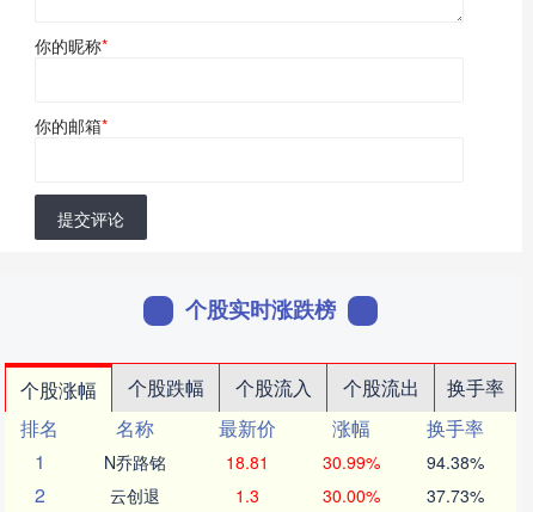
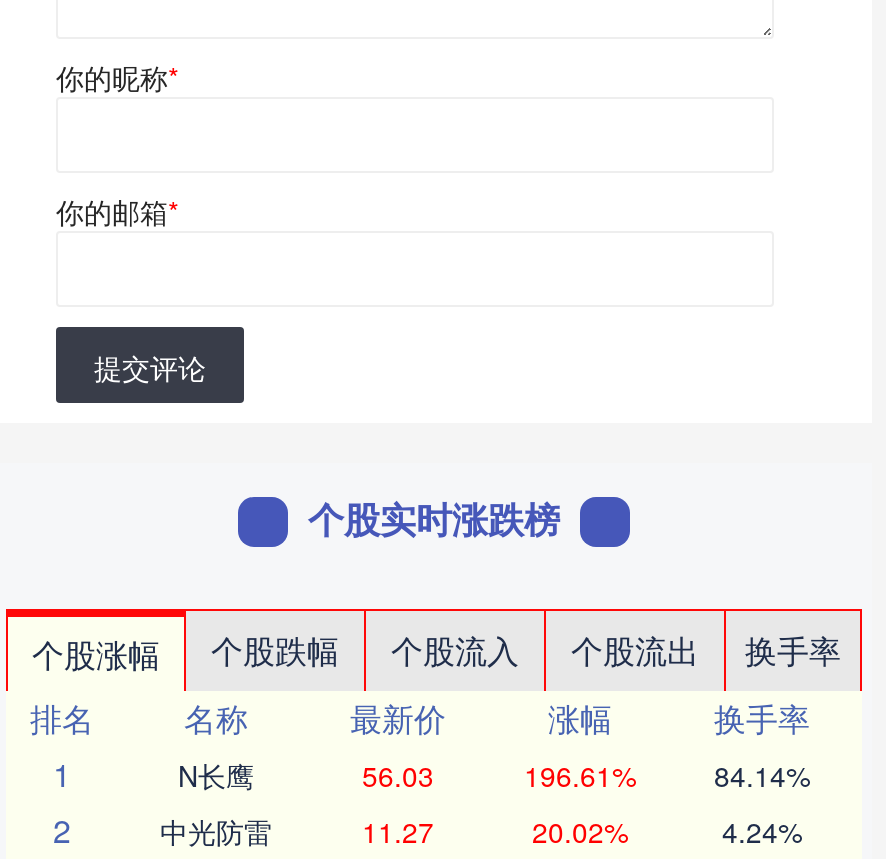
[103,450,483,474] N乔路铭 | 18.81 | 30.99% | 94.38% -> [178,755,810,795] N长鹰 | 56.03 | 196.61% | 84.14%
[109,483,483,507] 云创退 | 1.3 | 30.00% | 37.73% -> [160,811,802,851] 中光防雷 | 11.27 | 20.02% | 4.24%

